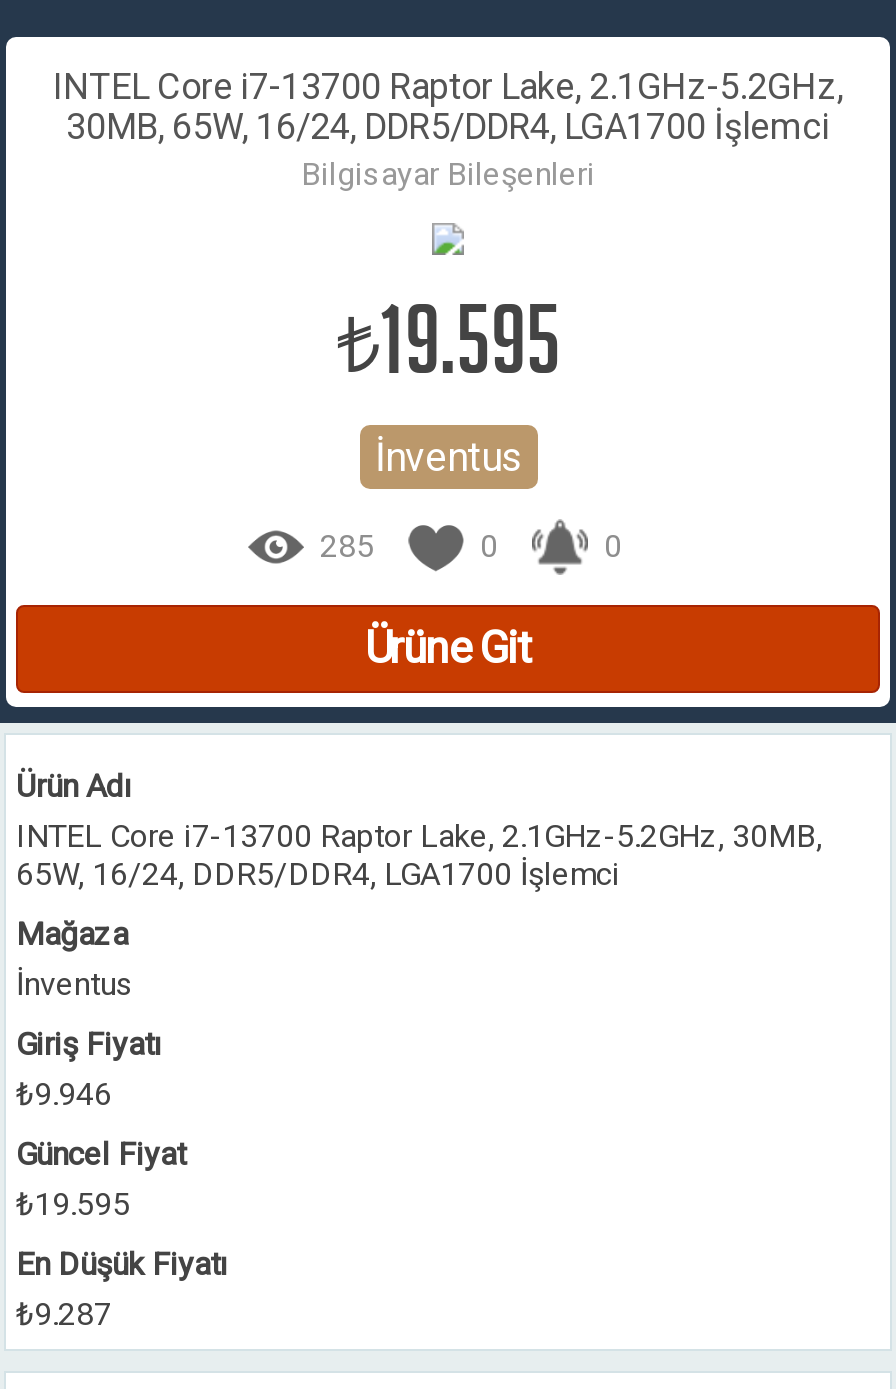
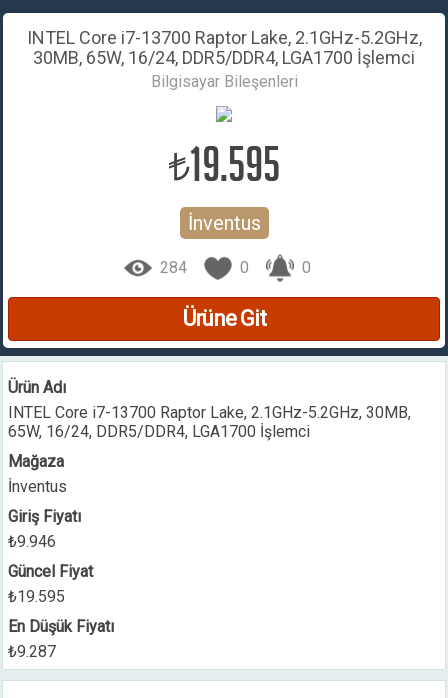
[320,527,374,565] 285 -> [160,258,187,277] 284

